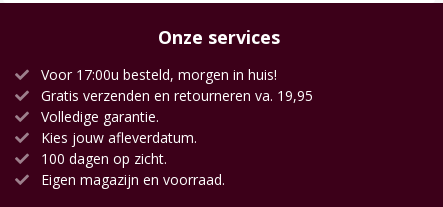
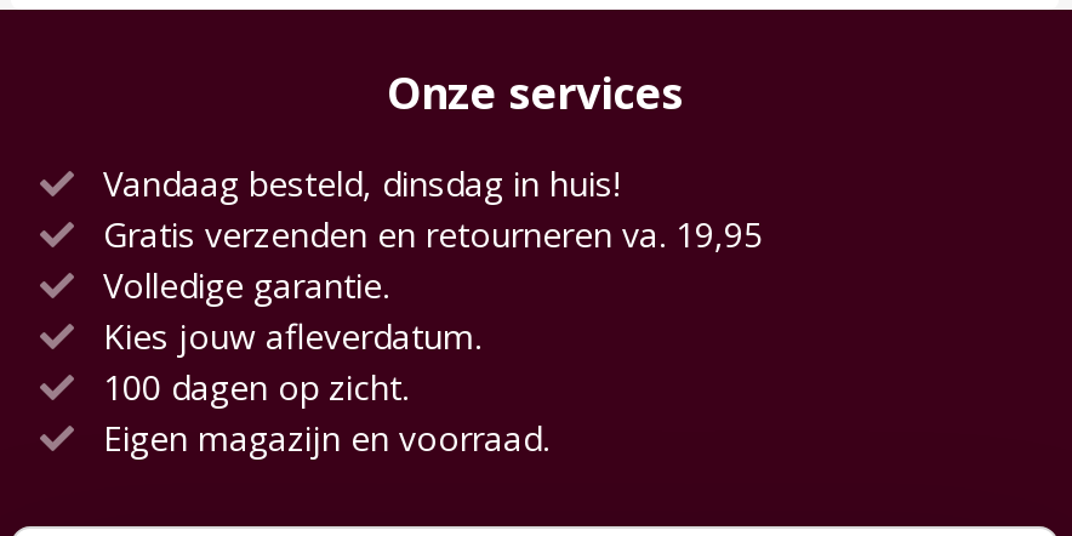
[37,65,277,84] Voor 17:00u besteld, morgen in huis! -> [93,157,620,203] Vandaag besteld, dinsdag in huis!

